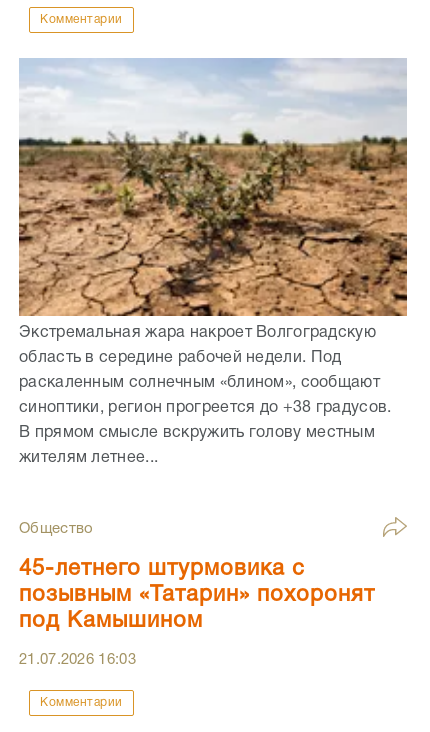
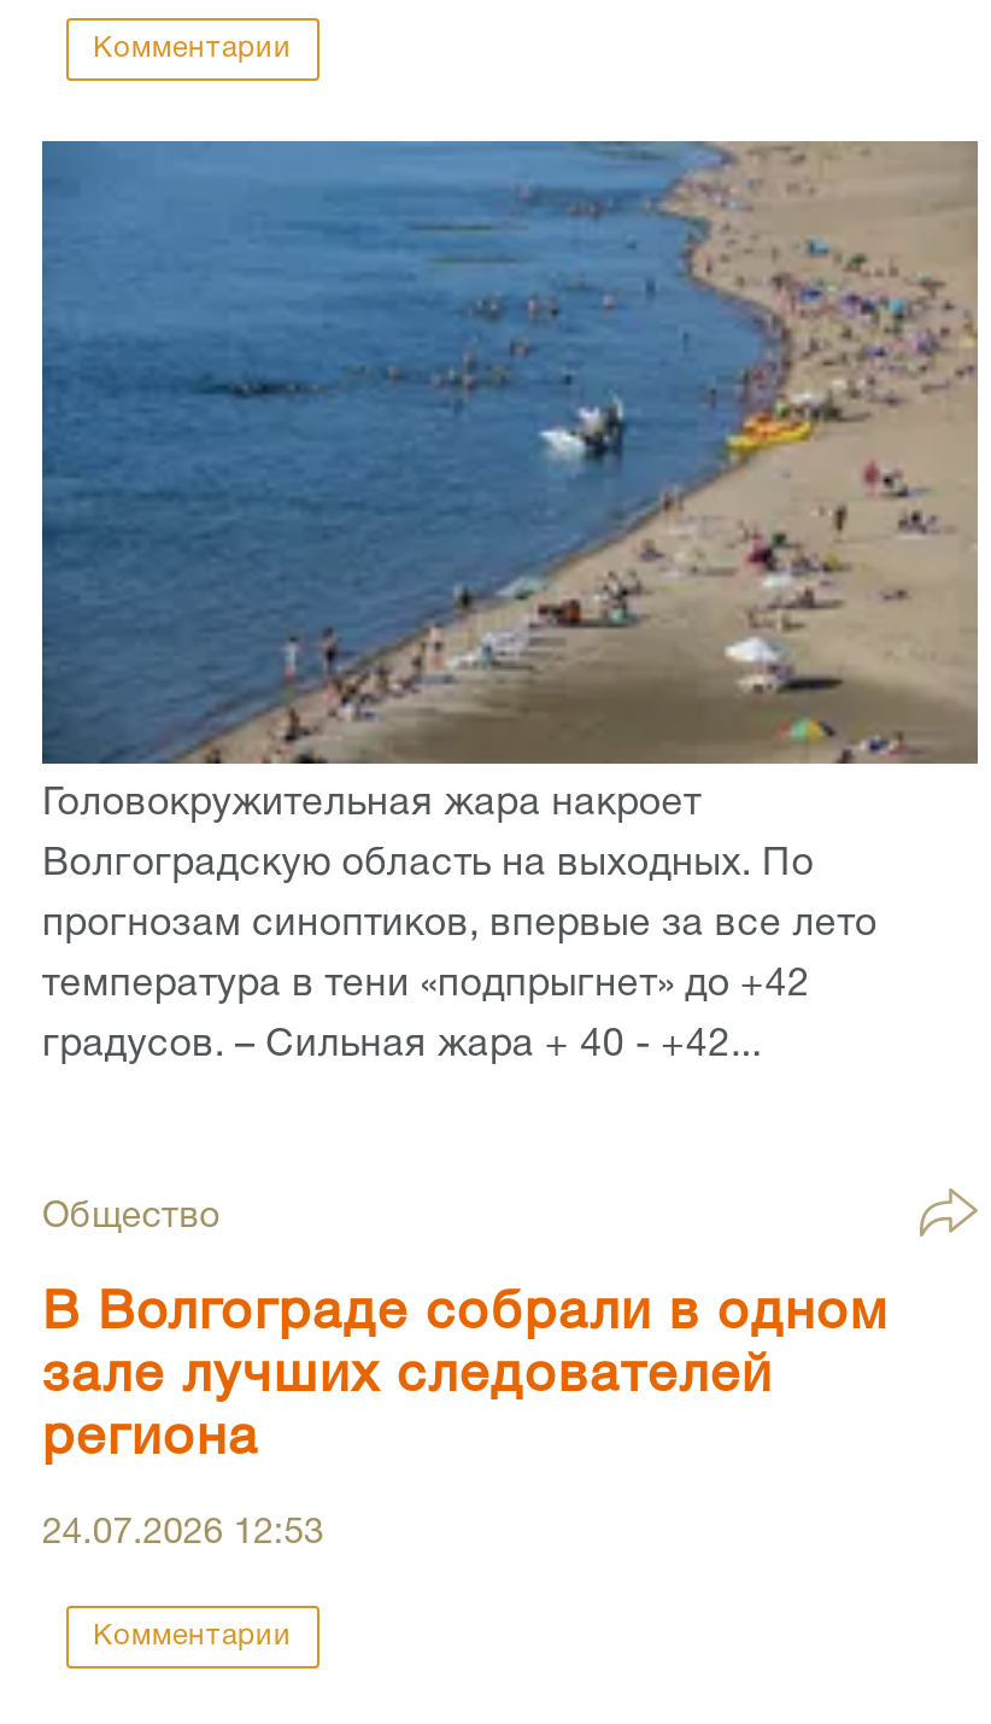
[18,59,407,465] [image] | Экстремальная жара накроет Волгоградскую | область в середине рабочей недели. Под | раскаленным солнечным «блином», сообщают | синоптики, регион прогреется до +38 градусов. | В прямом смысле вскружить голову местным | жителям летнее... -> [40,141,980,1063] [image] | Головокружительная жара накроет | Волгоградскую область на выходных. По | прогнозам синоптиков, впервые за все лето | температура в тени «подпрыгнет» до +42 | градусов. – Сильная жара + 40 - +42...
[19,559,375,631] 45-летнего штурмовика с | позывным «Татарин» похоронят | под Камышином -> [42,1290,889,1464] В Волгограде собрали в одном | зале лучших следователей | региона
[19,653,136,667] 21.07.2026 16:03 -> [42,1517,324,1551] 24.07.2026 12:53

